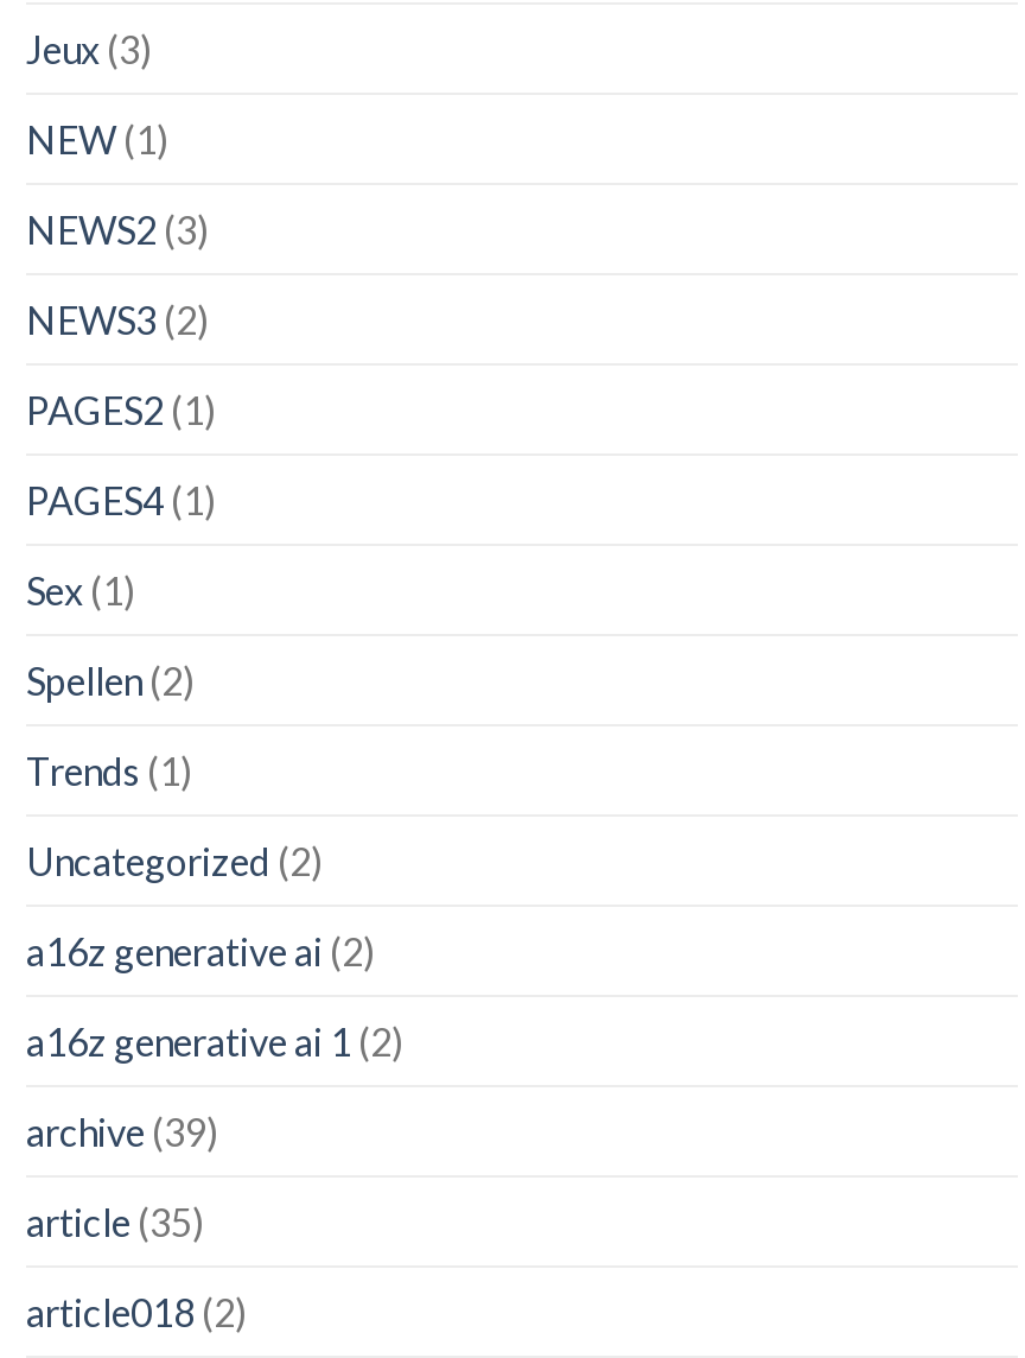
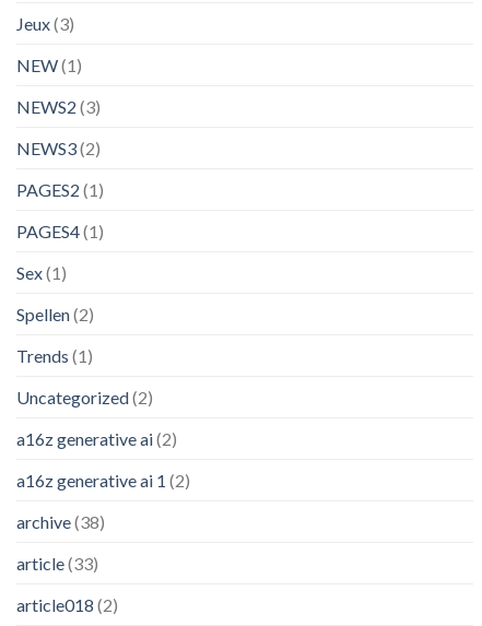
[26,1108,218,1153] archive (39) -> [16,511,105,532] archive (38)
[26,1198,204,1243] article (35) -> [16,552,98,573] article (33)

